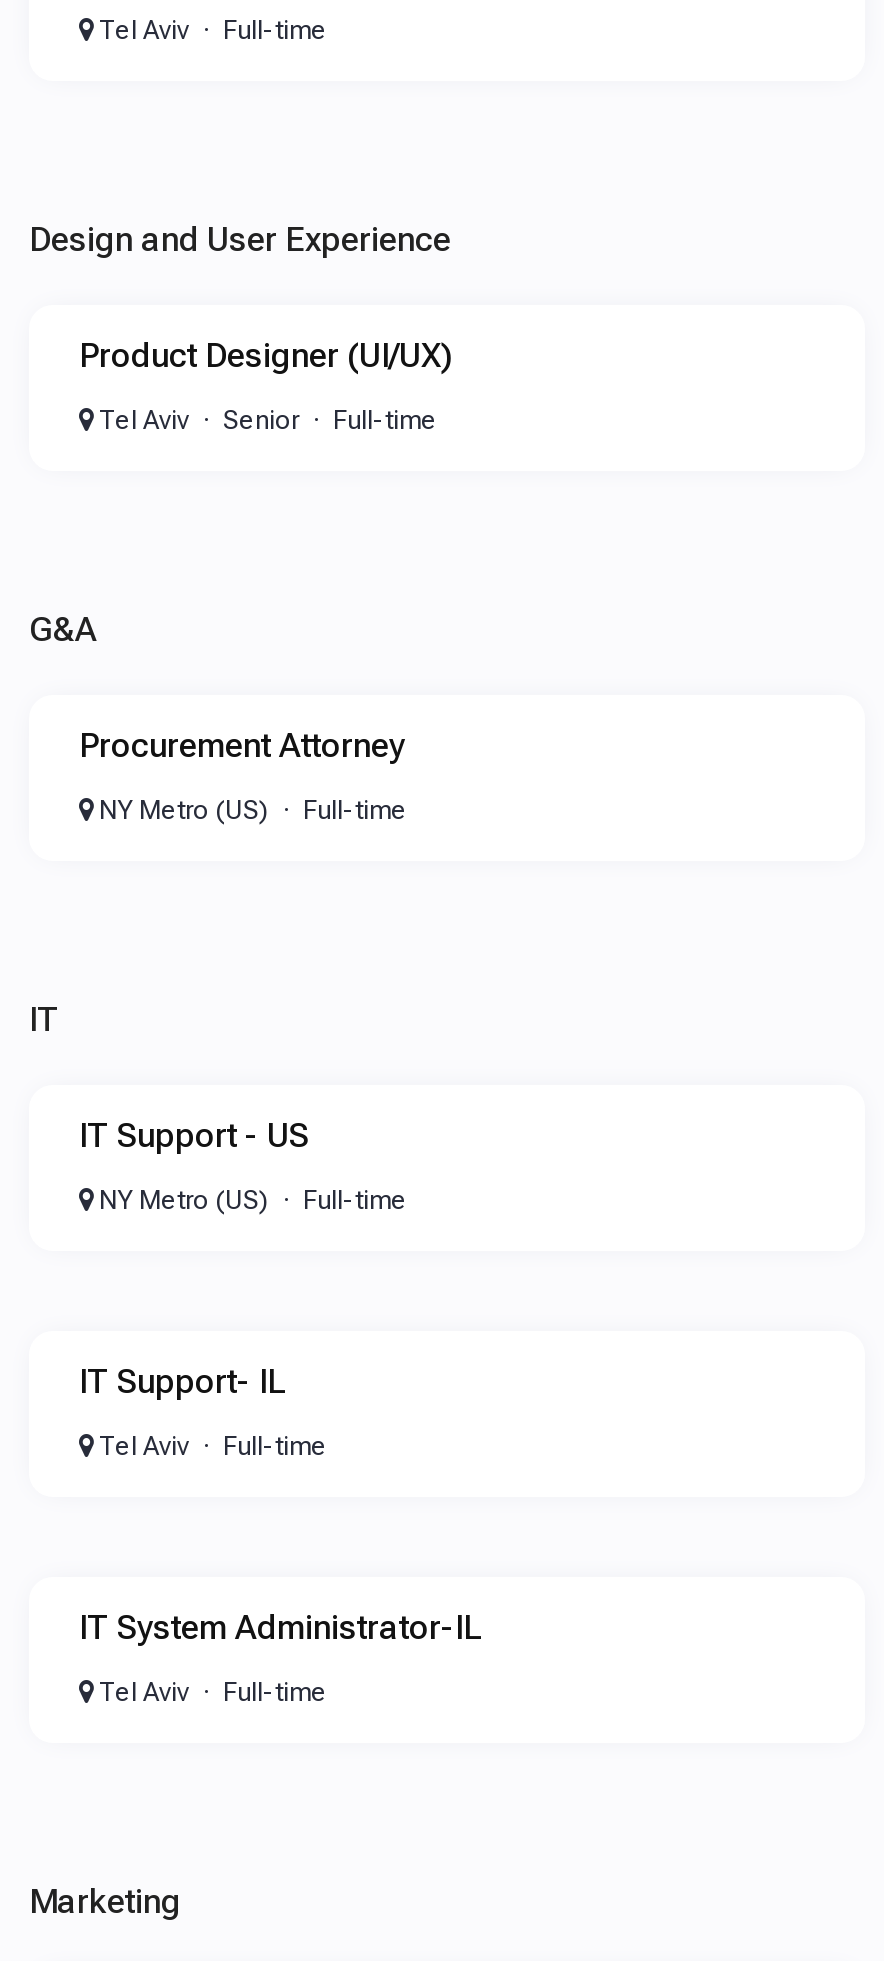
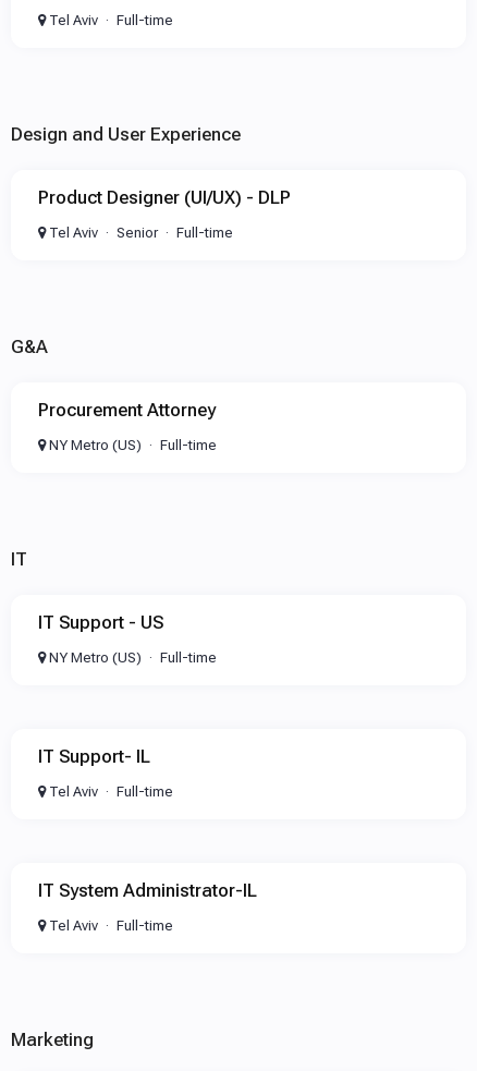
[79,335,453,375] Product Designer (UI/UX) -> [38,186,291,208] Product Designer (UI/UX) - DLP

